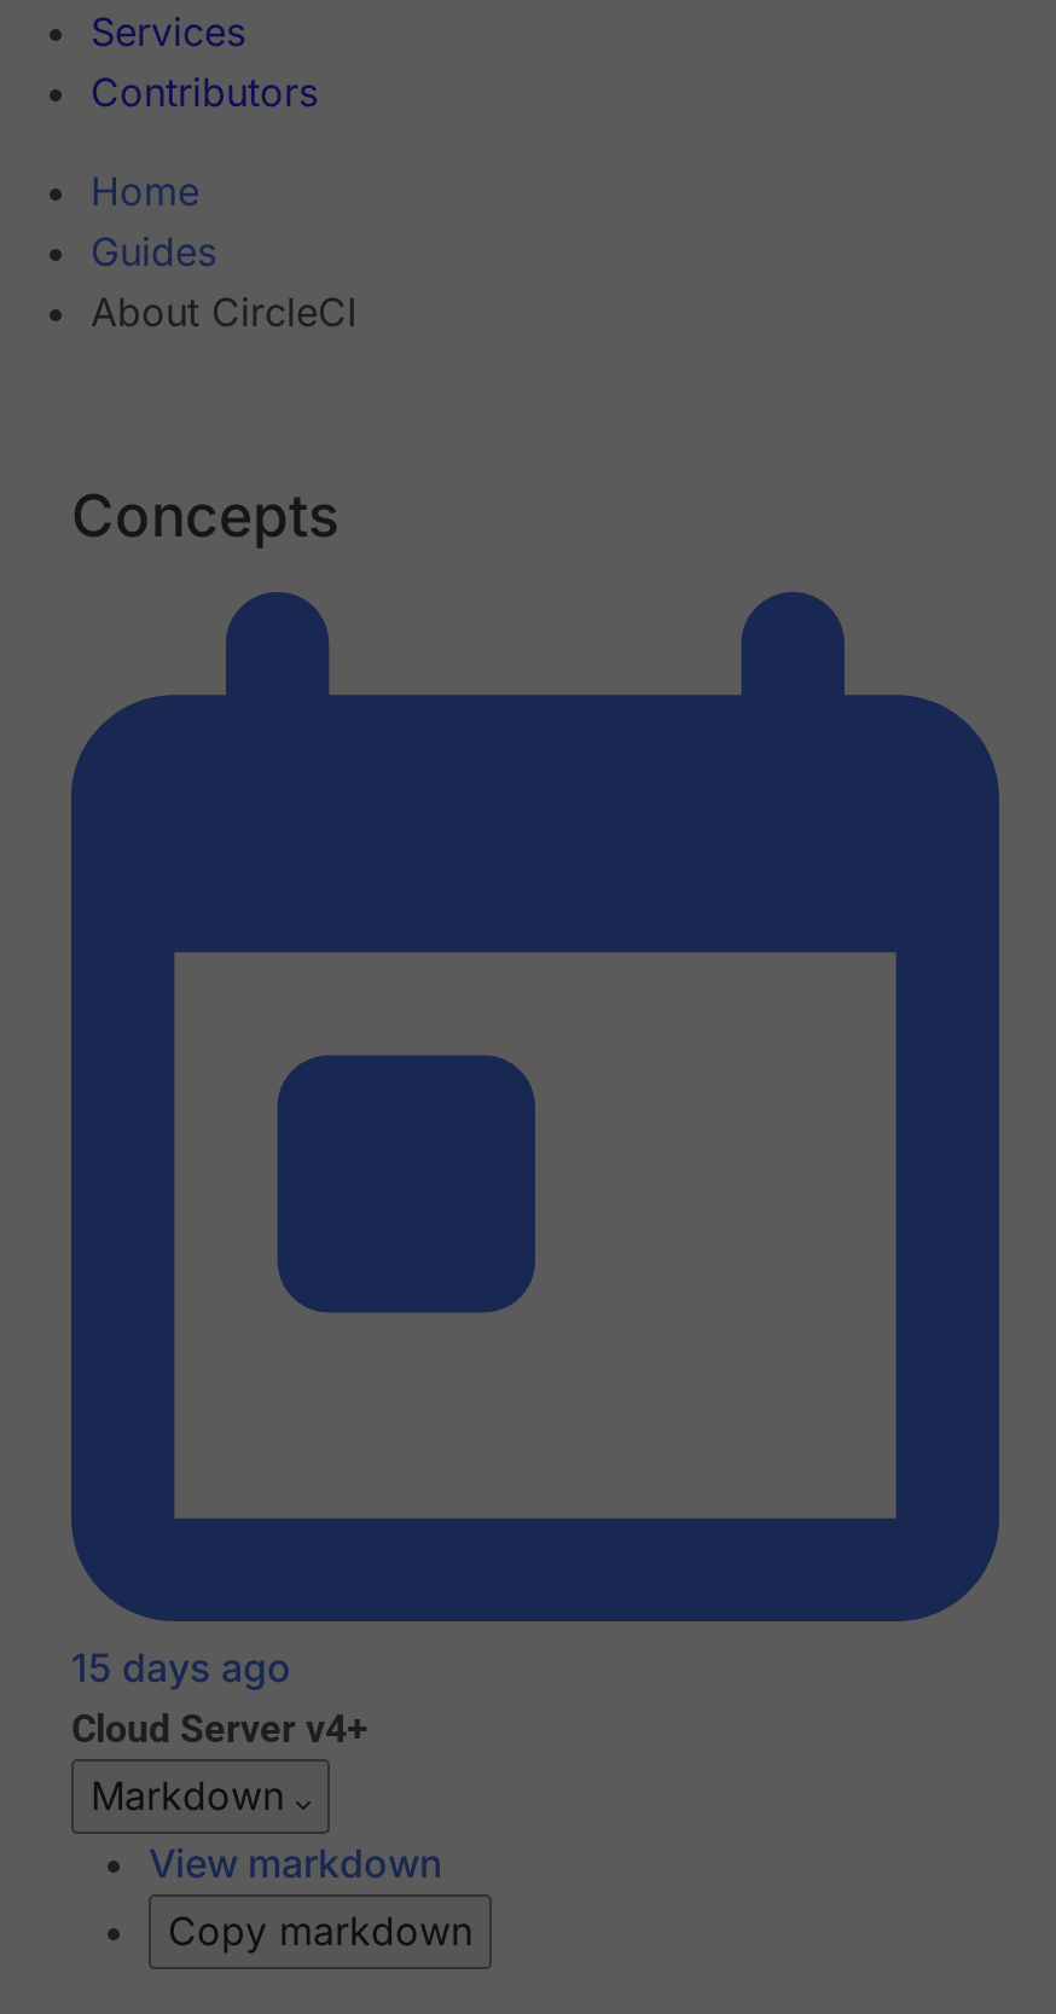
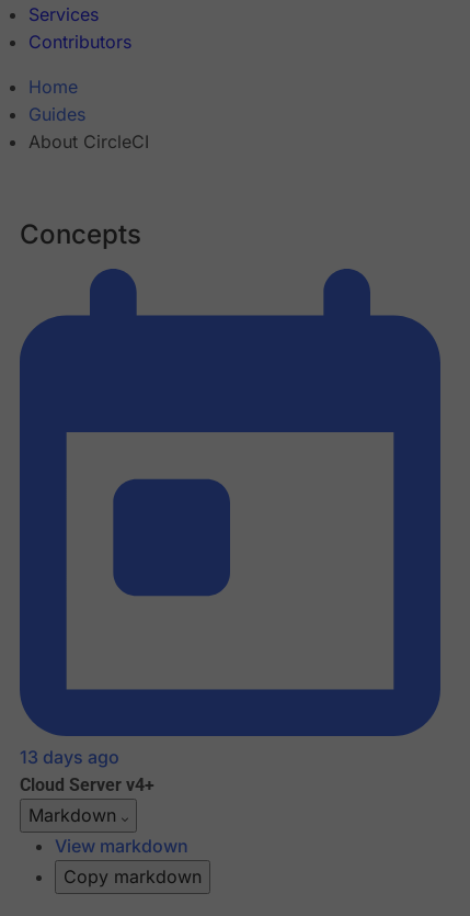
[71,1644,291,1693] 15 days ago -> [20,747,119,768] 13 days ago

